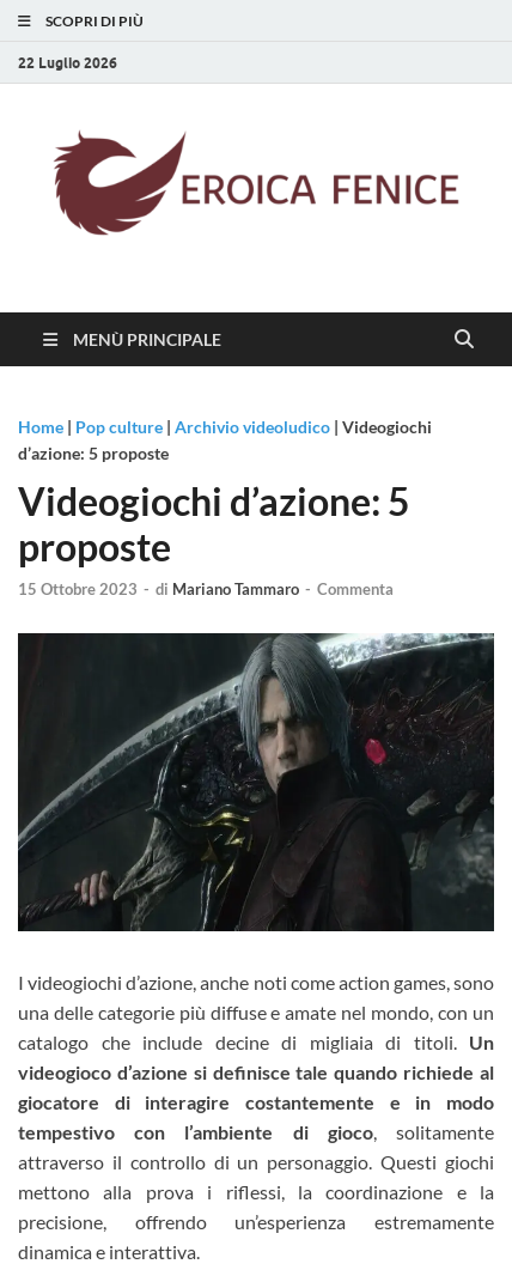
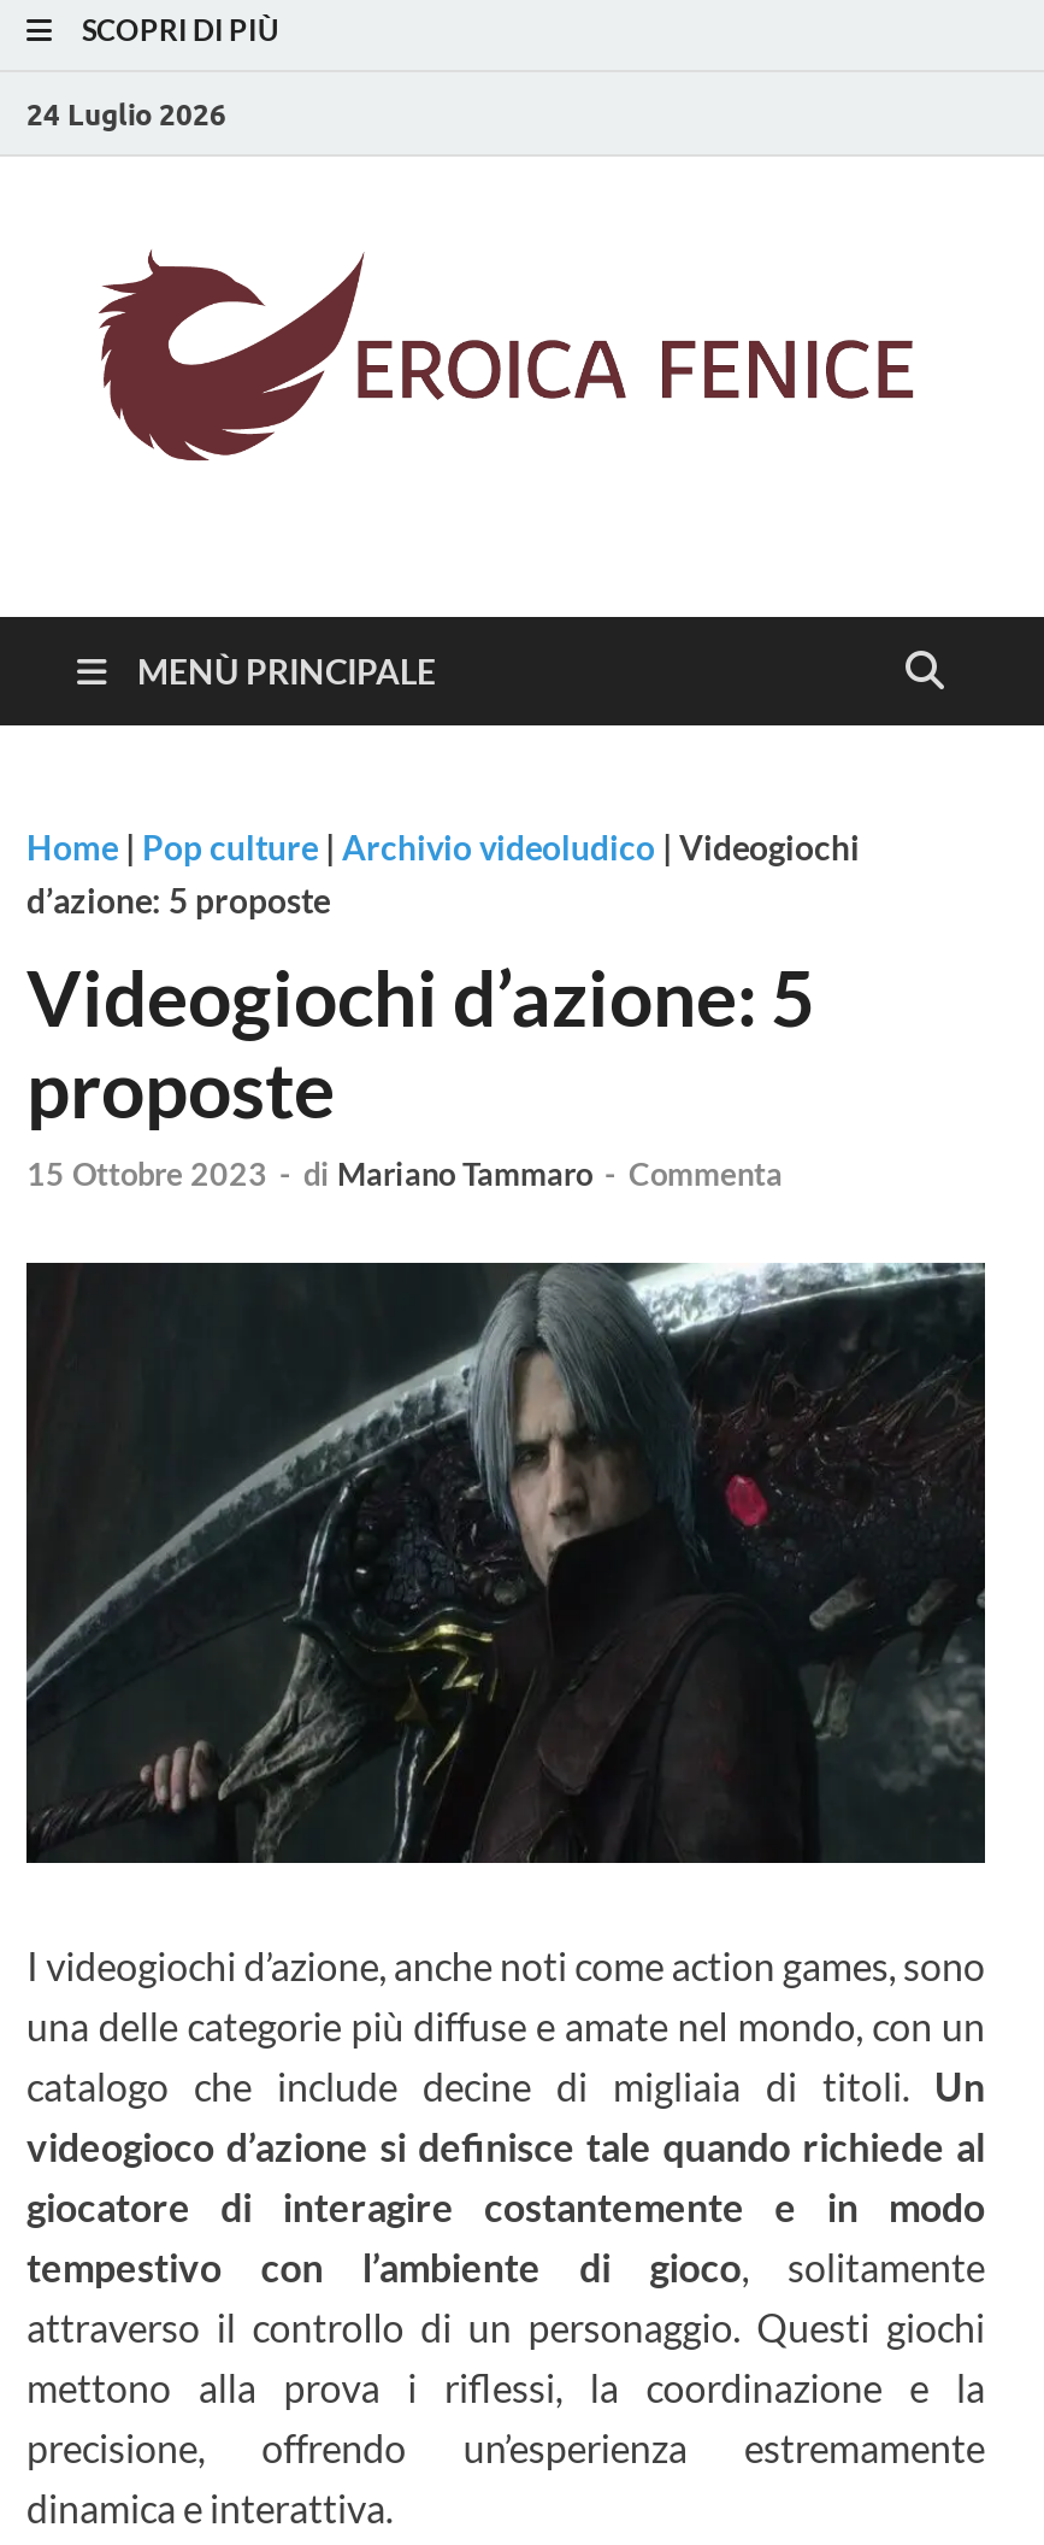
[18,53,117,71] 22 Luglio 2026 -> [26,95,226,131] 24 Luglio 2026

